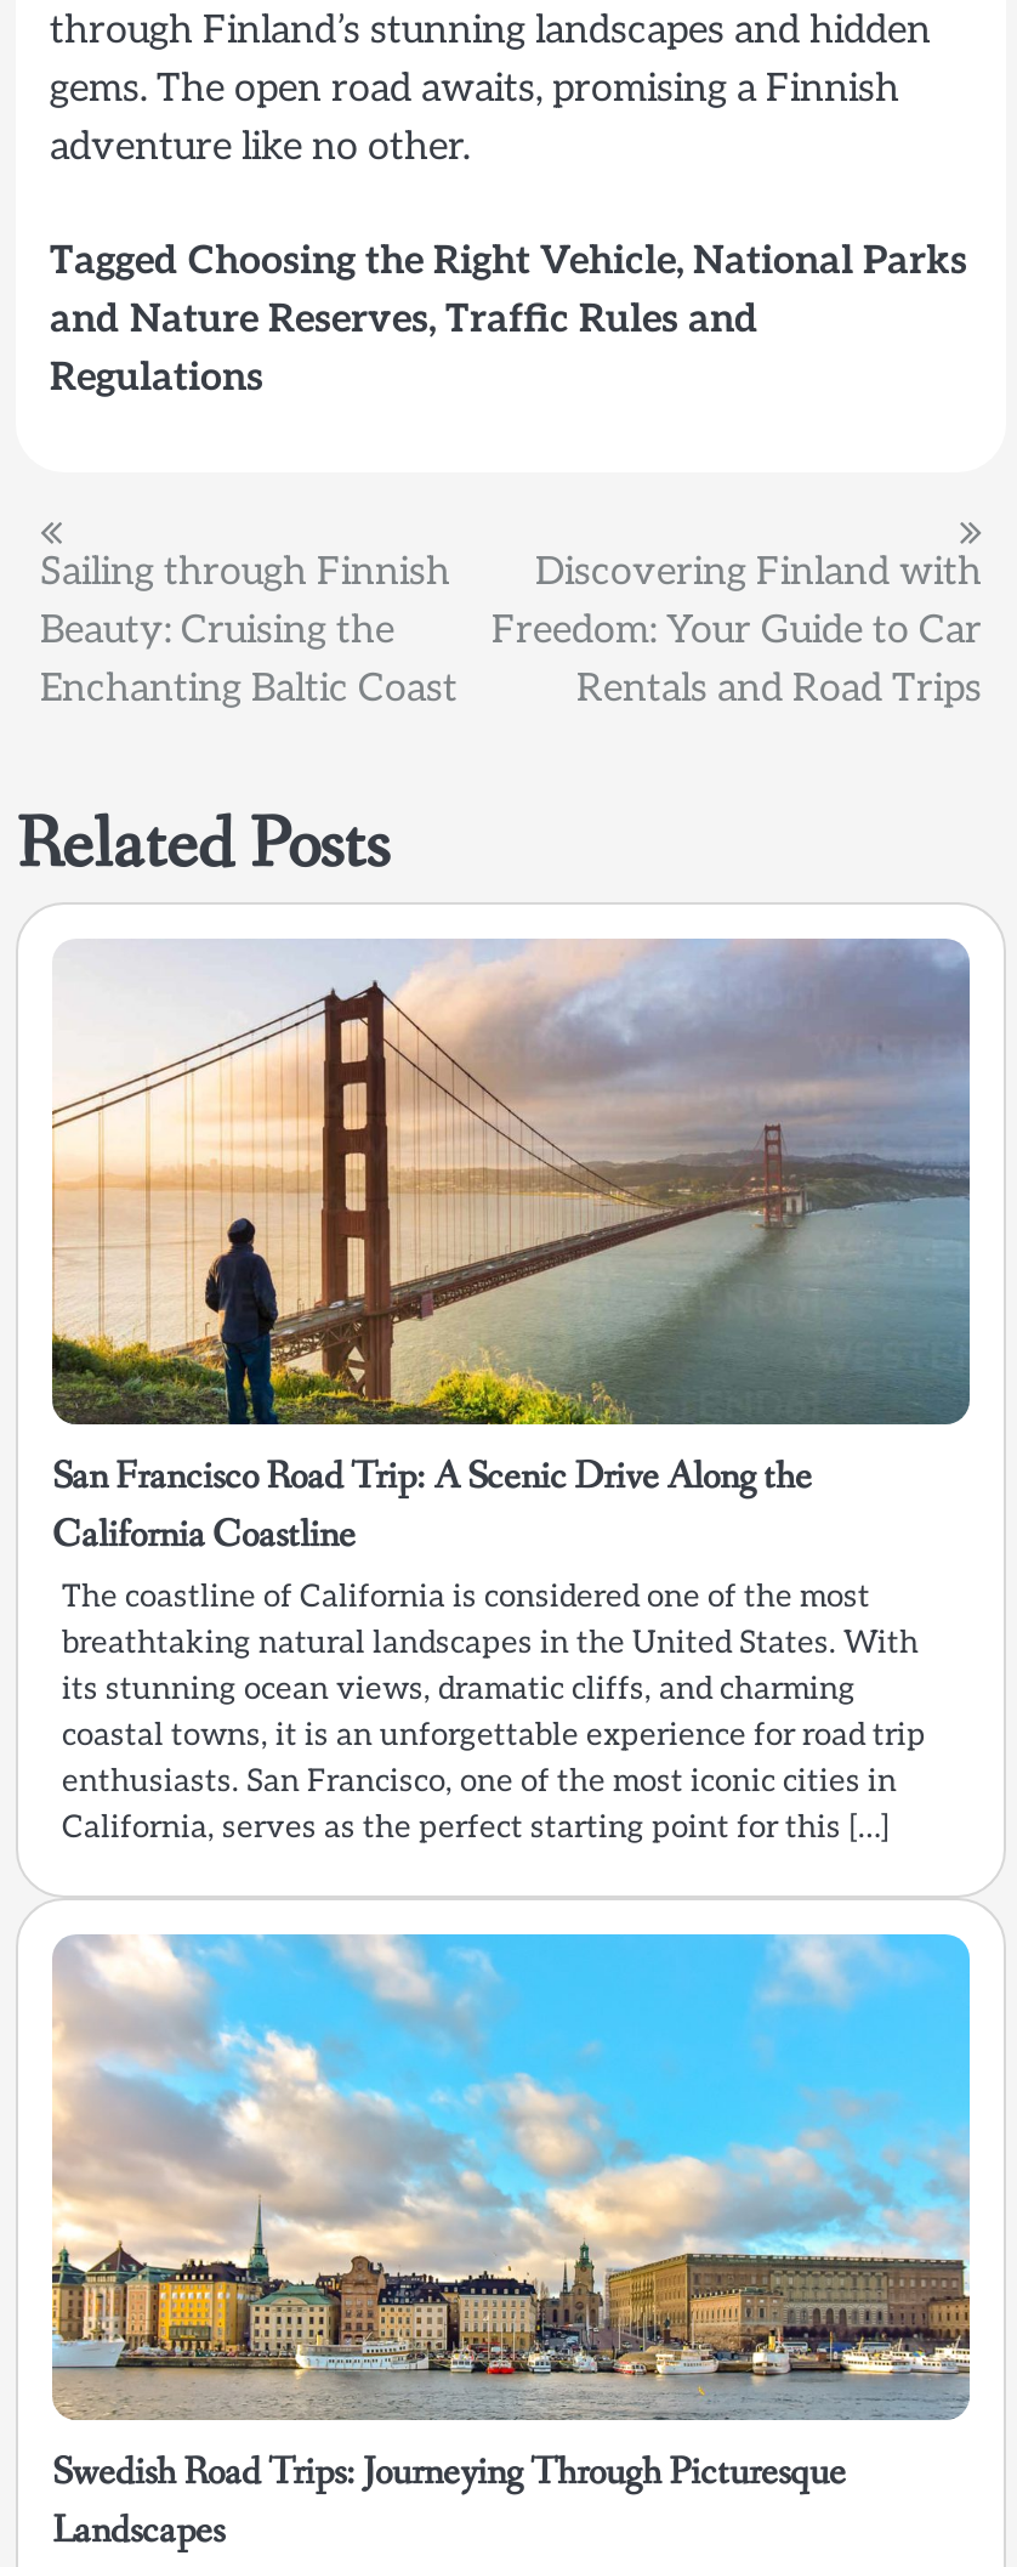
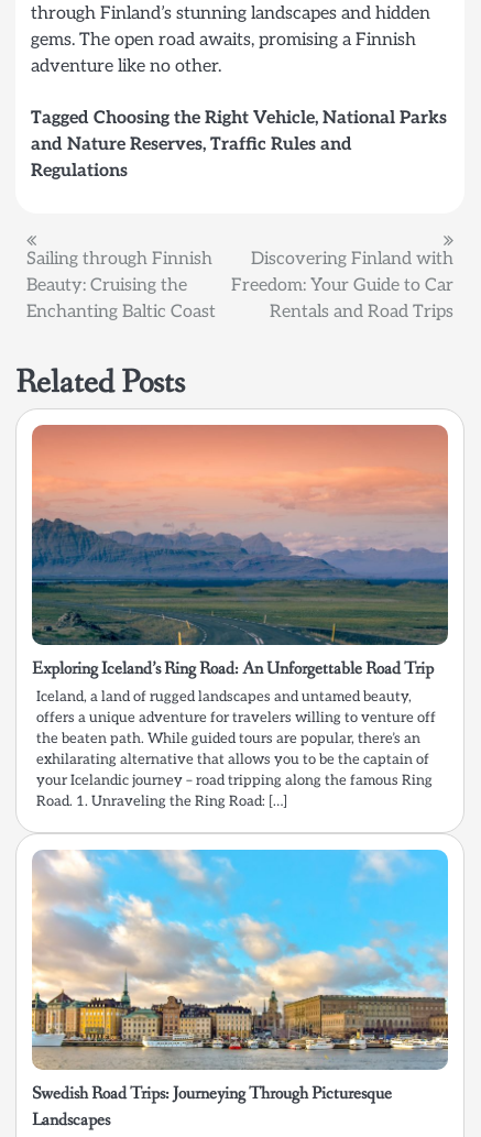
[50,937,972,1847] [image] | San Francisco Road Trip: A Scenic Drive Along the | California Coastline | The coastline of California is considered one of the most | breathtaking natural landscapes in the United States. With | its stunning ocean views, dramatic cliffs, and charming | coastal towns, it is an unforgettable experience for road trip | enthusiasts. San Francisco, one of the most iconic cities in | California, serves as the perfect starting point for this […] -> [31,424,449,811] [image] | Exploring Iceland’s Ring Road: An Unforgettable Road Trip | Iceland, a land of rugged landscapes and untamed beauty, | offers a unique adventure for travelers willing to venture off | the beaten path. While guided tours are popular, there’s an | exhilarating alternative that allows you to be the captain of | your Icelandic journey – road tripping along the famous Ring | Road. 1. Unraveling the Ring Road: […]

